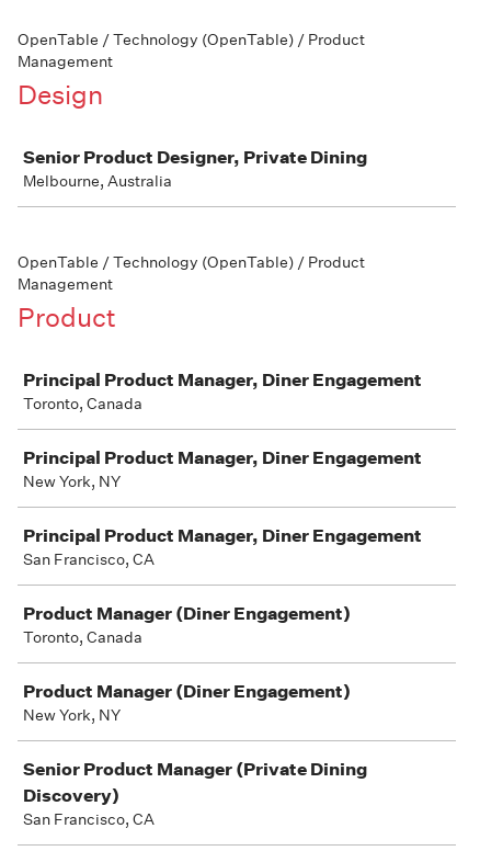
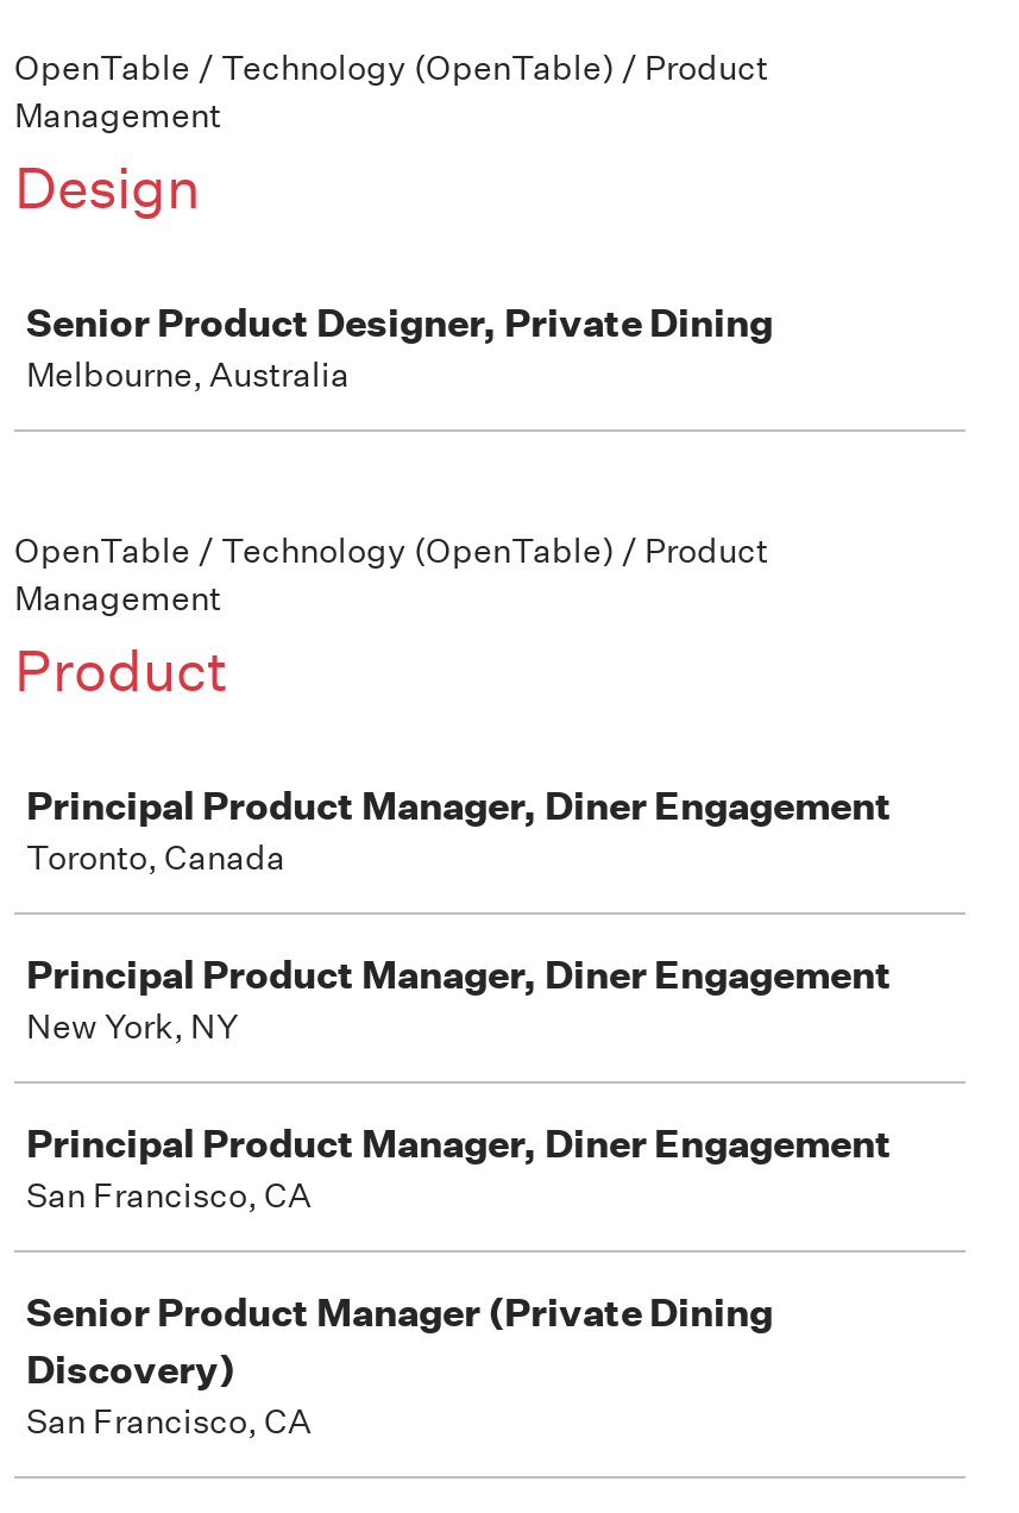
[23,602,351,725] Product Manager (Diner Engagement) | Toronto, Canada | Product Manager (Diner Engagement) | New York, NY -> none

